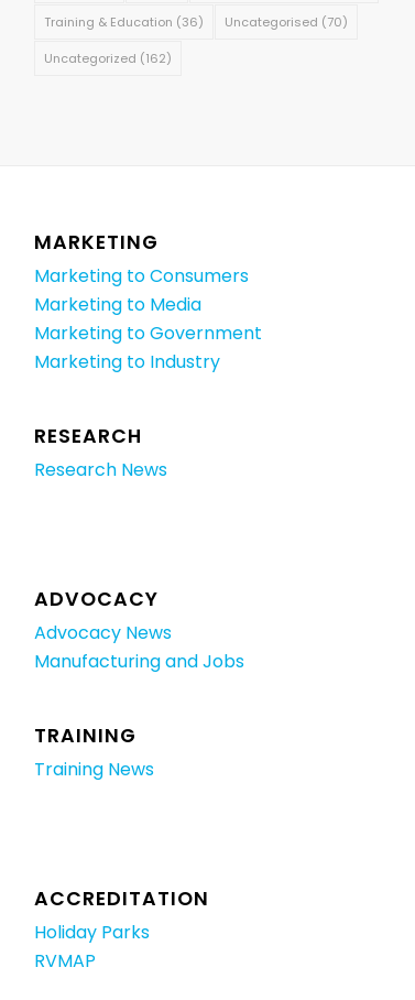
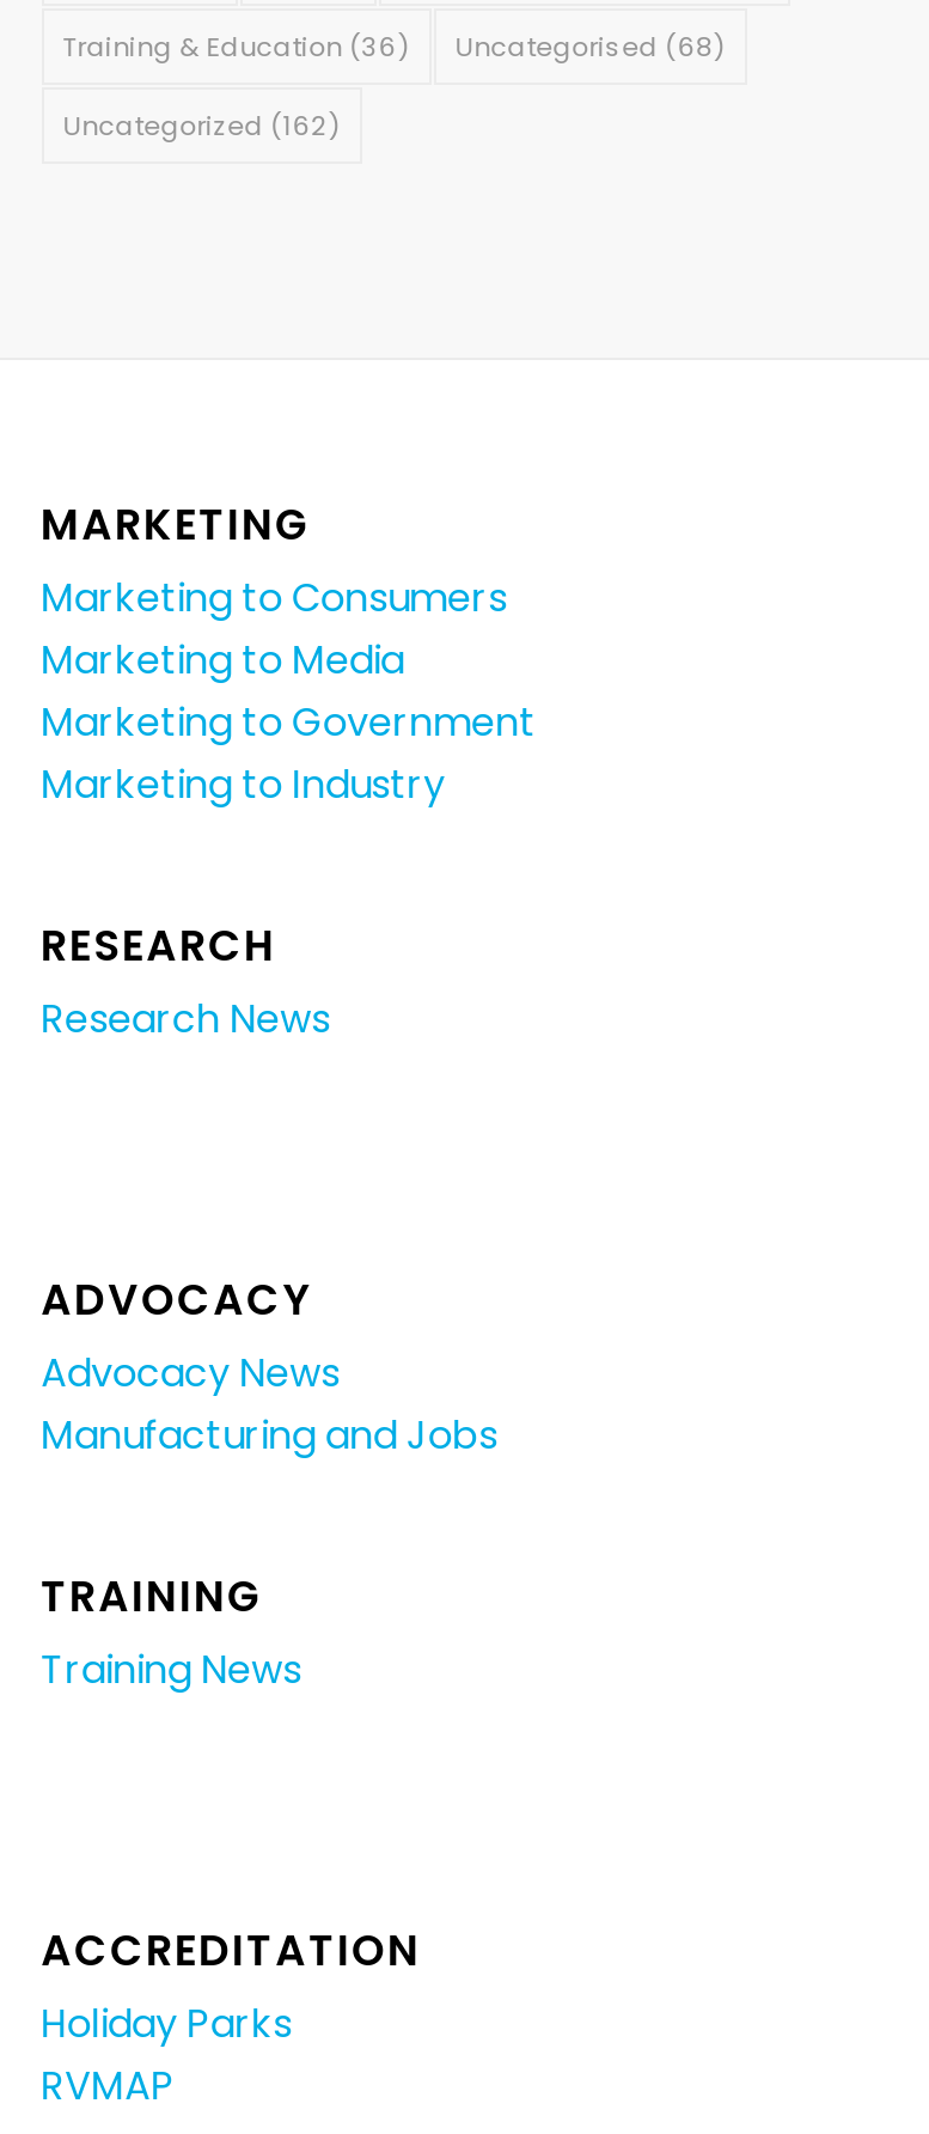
[224,13,347,31] Uncategorised (70) -> [455,27,725,65] Uncategorised (68)

